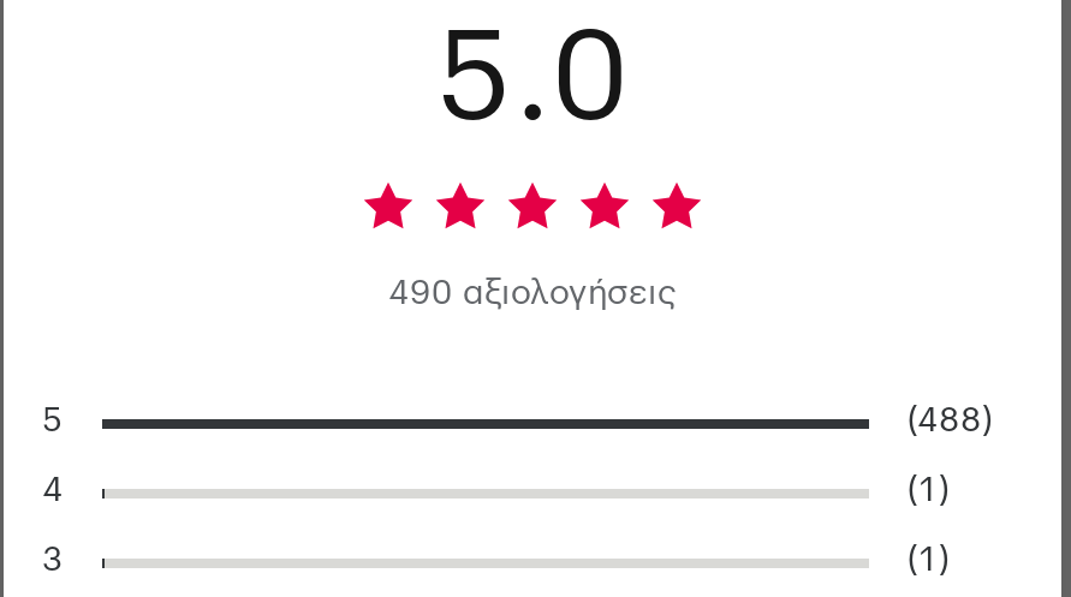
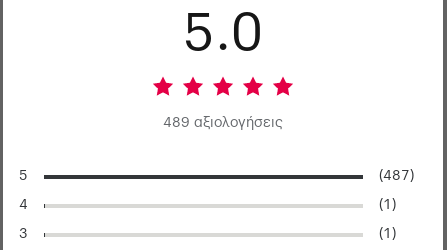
[388,277,677,311] 490 αξιολογήσεις -> [163,116,283,130] 489 αξιολογήσεις
[908,405,992,438] (488) -> [379,169,414,183] (487)

